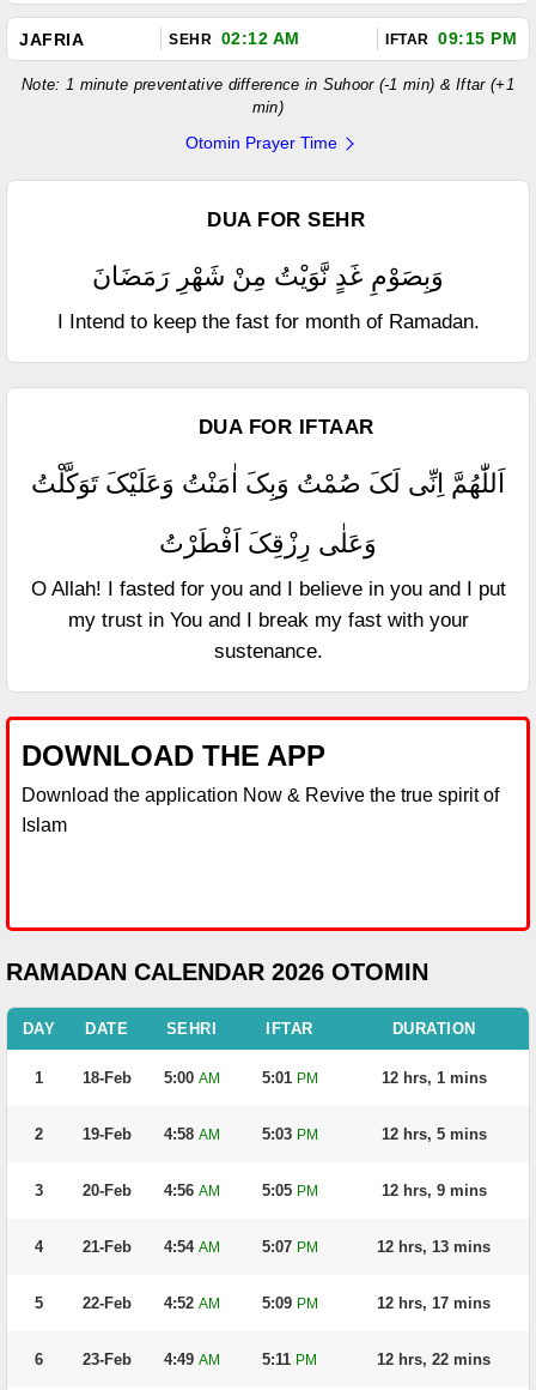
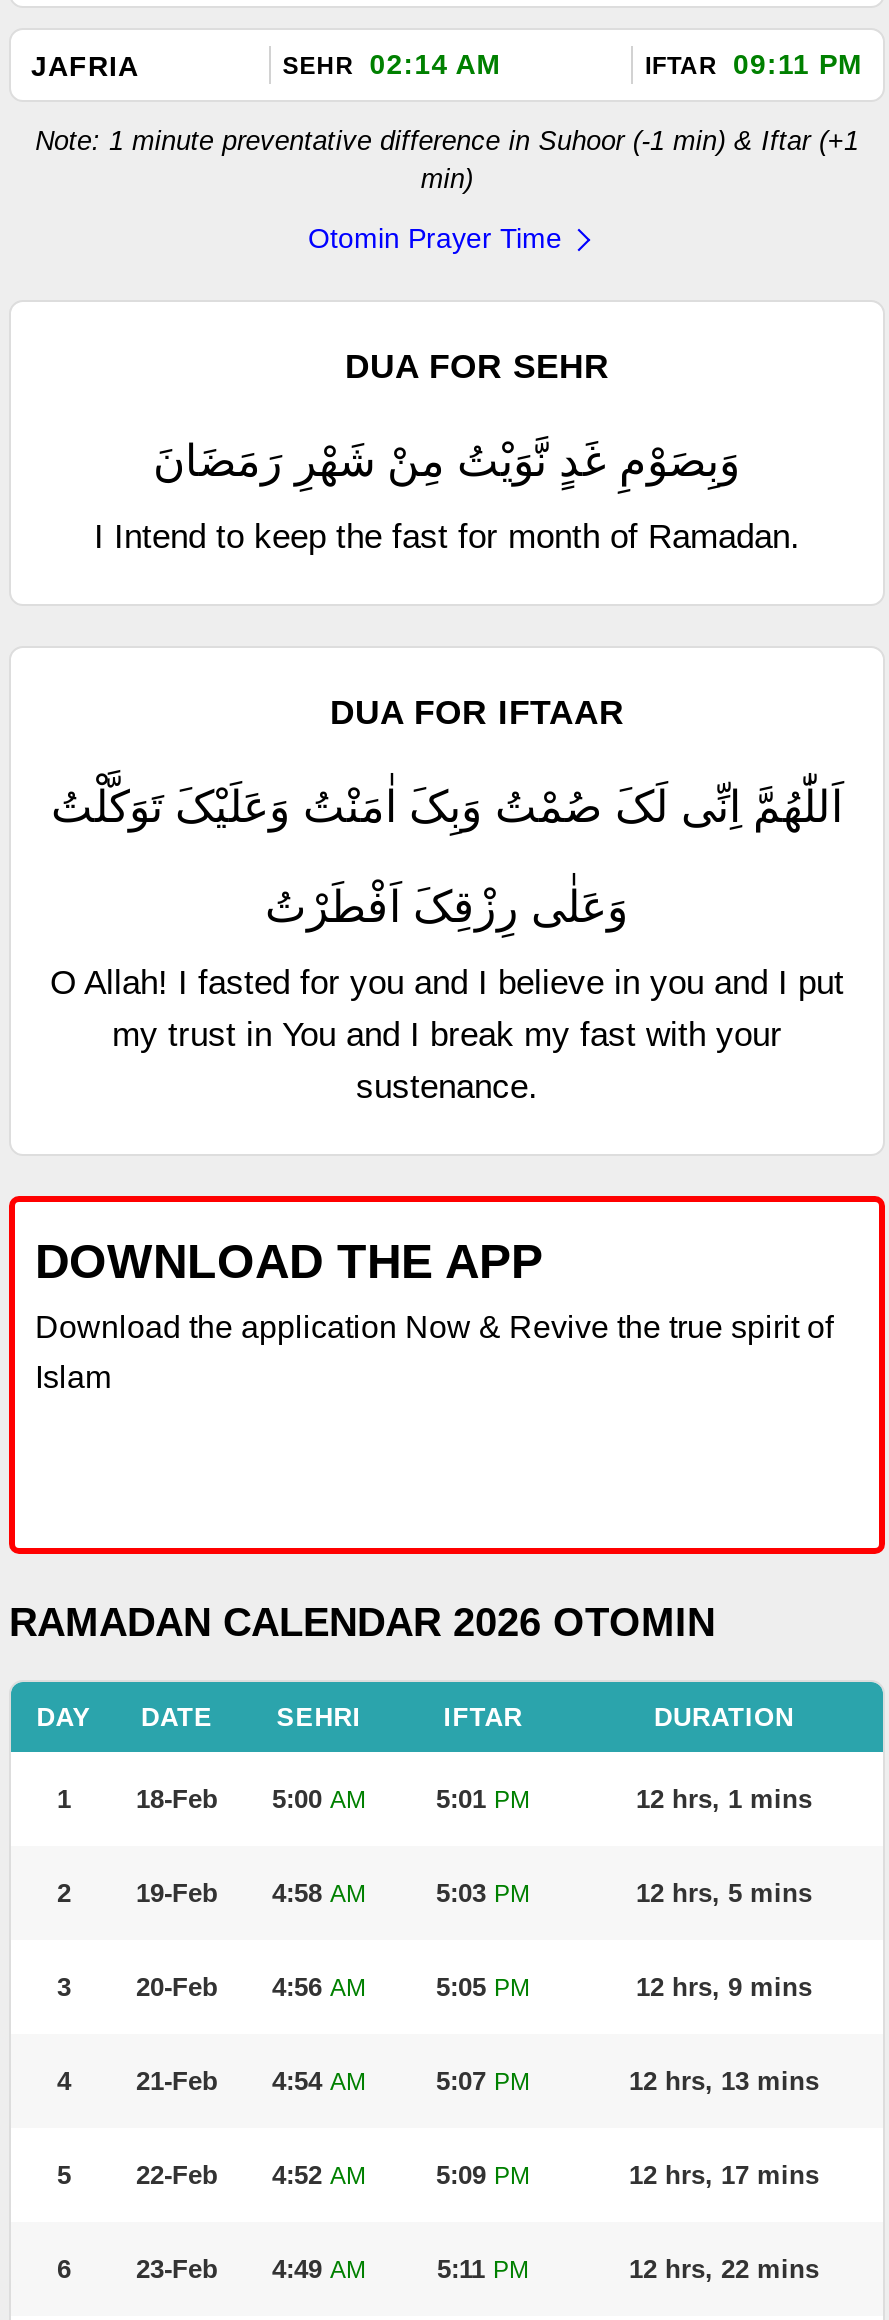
[169,29,300,48] SEHR 02:12 AM -> [283,48,501,80] SEHR 02:14 AM
[385,29,517,48] IFTAR 09:15 PM -> [645,48,863,80] IFTAR 09:11 PM

